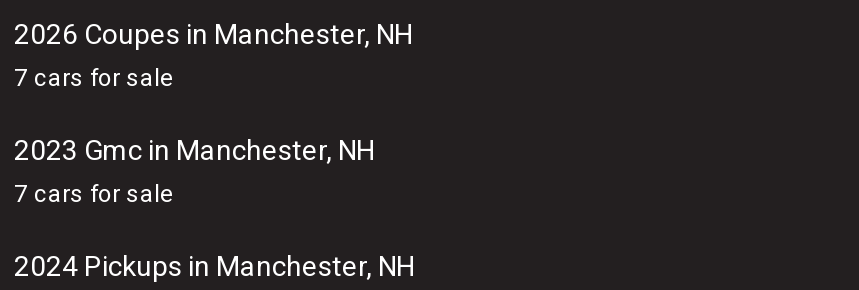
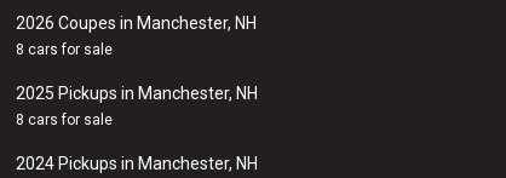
[14,64,174,92] 7 cars for sale -> [16,41,113,58] 8 cars for sale
[14,134,374,166] 2023 Gmc in Manchester, NH -> [16,84,258,103] 2025 Pickups in Manchester, NH
[14,180,174,208] 7 cars for sale -> [16,111,113,128] 8 cars for sale

